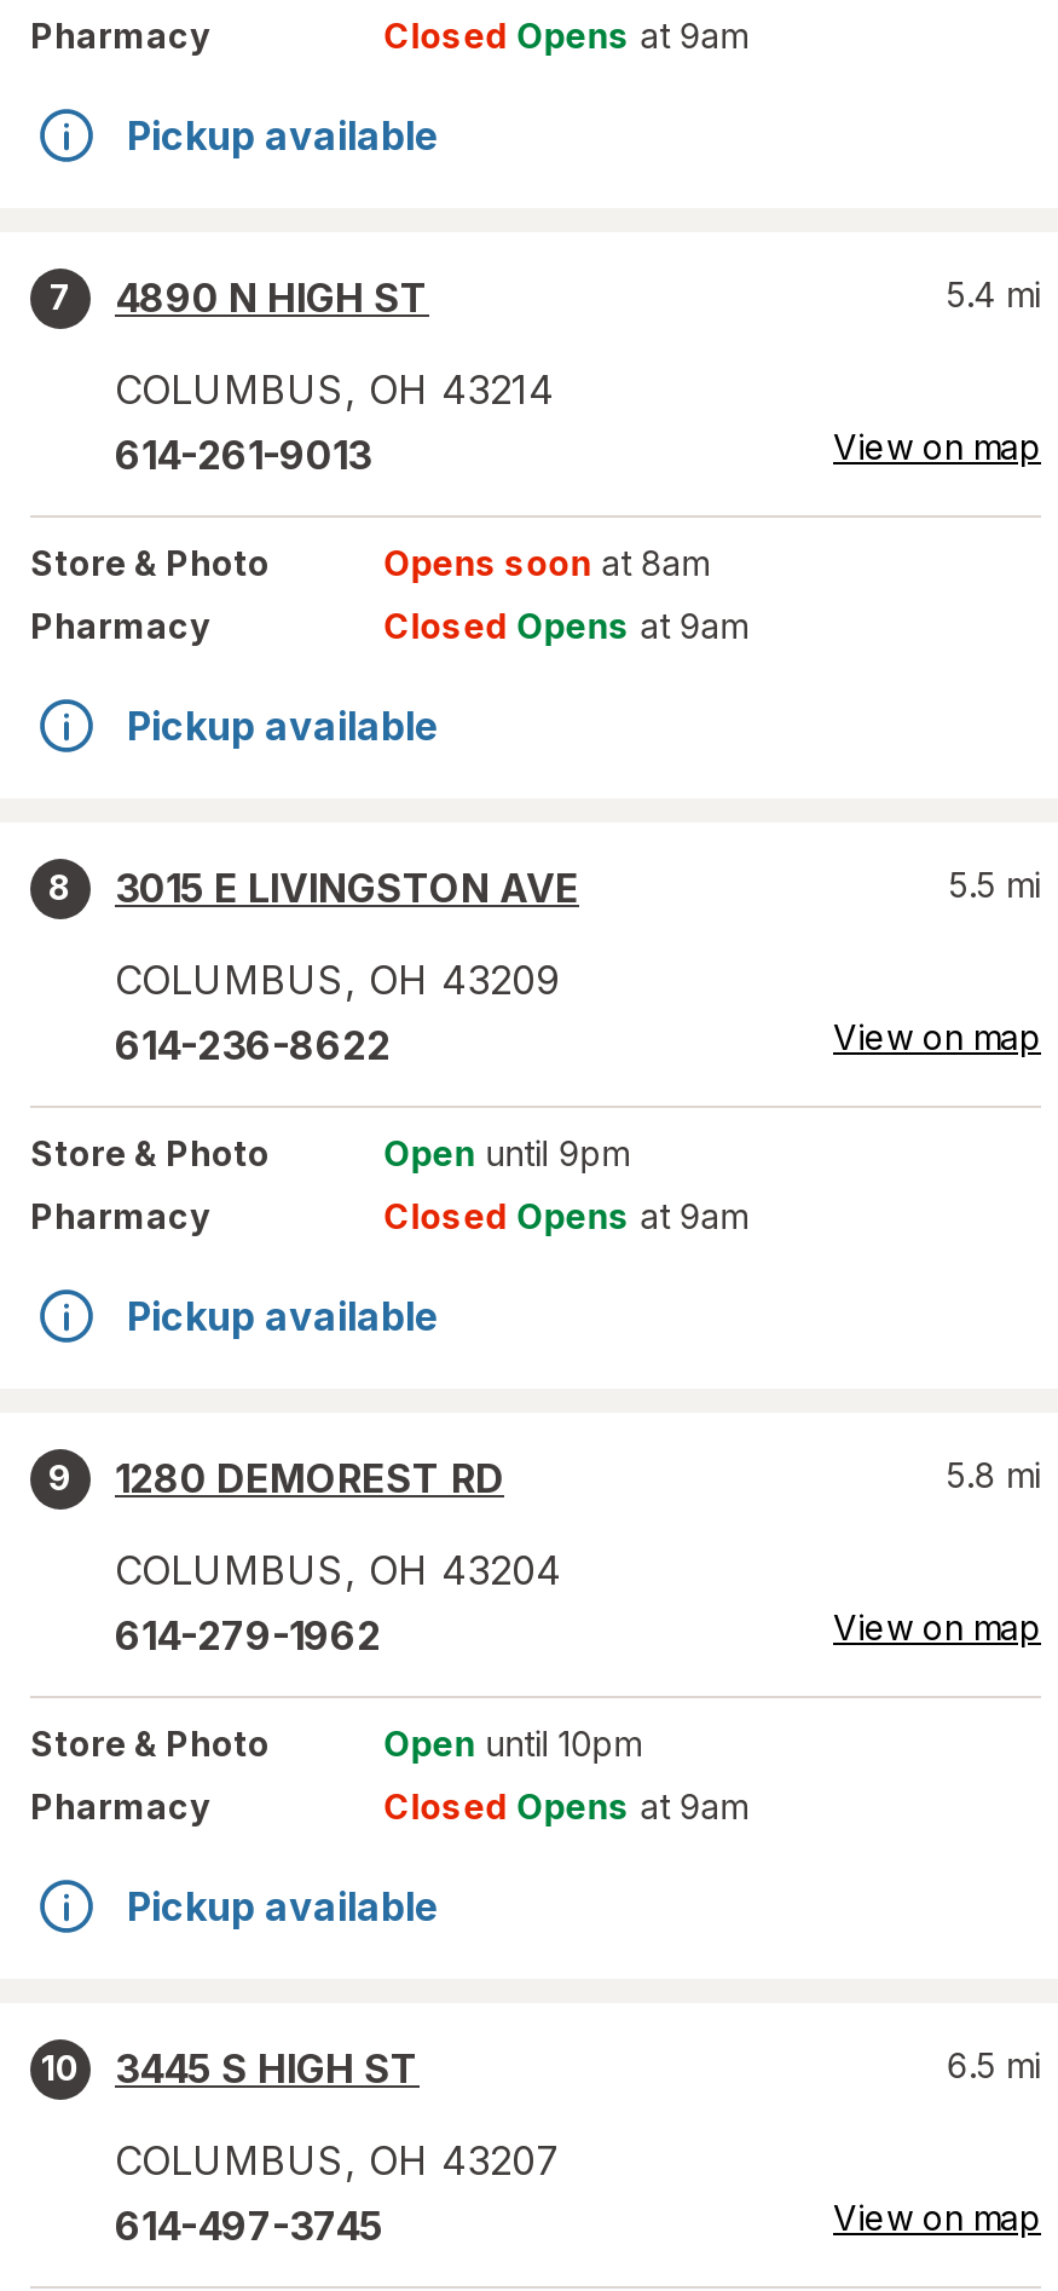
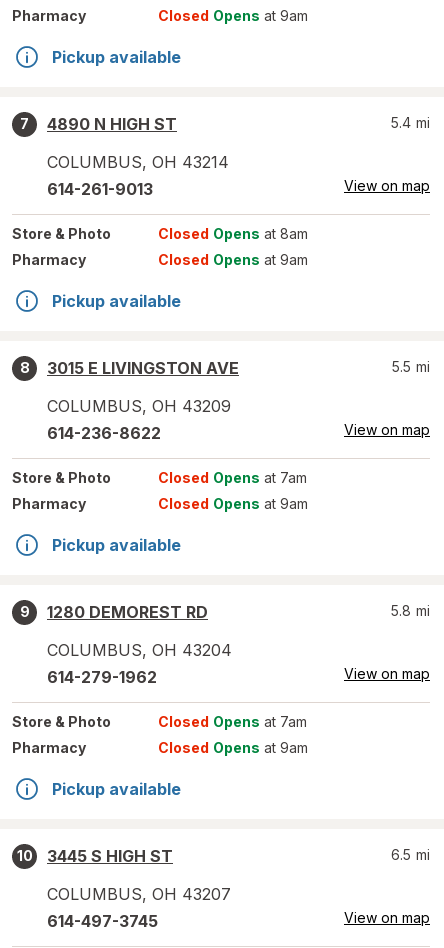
[384,542,708,583] Opens soon at 8am -> [158,225,308,242] Closed Opens at 8am
[384,1132,628,1173] Open until 9pm -> [158,469,307,486] Closed Opens at 7am
[384,1722,640,1764] Open until 10pm -> [158,713,307,730] Closed Opens at 7am

